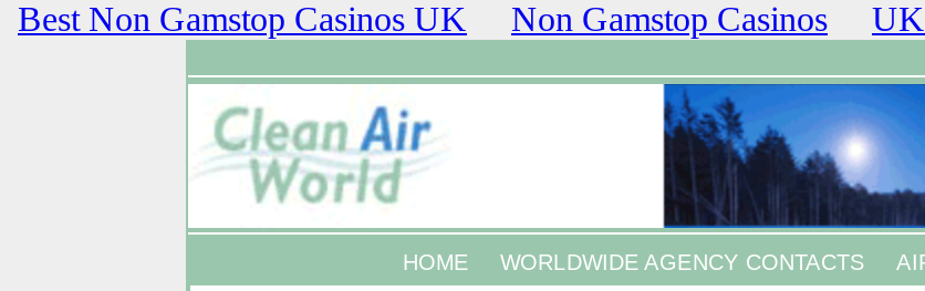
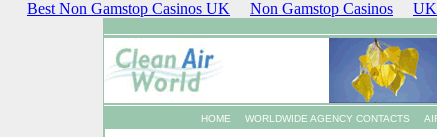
[662,82,918,230] [image] -> [319,37,434,103] [image]

